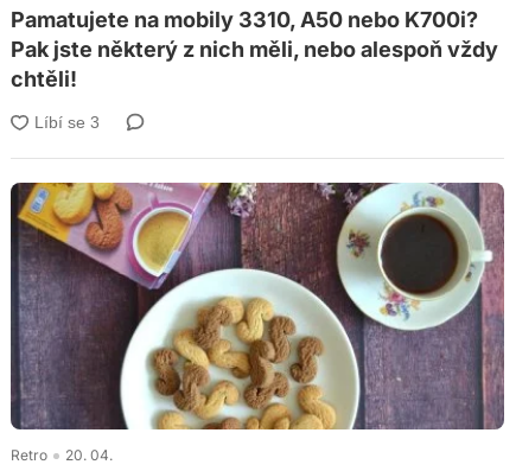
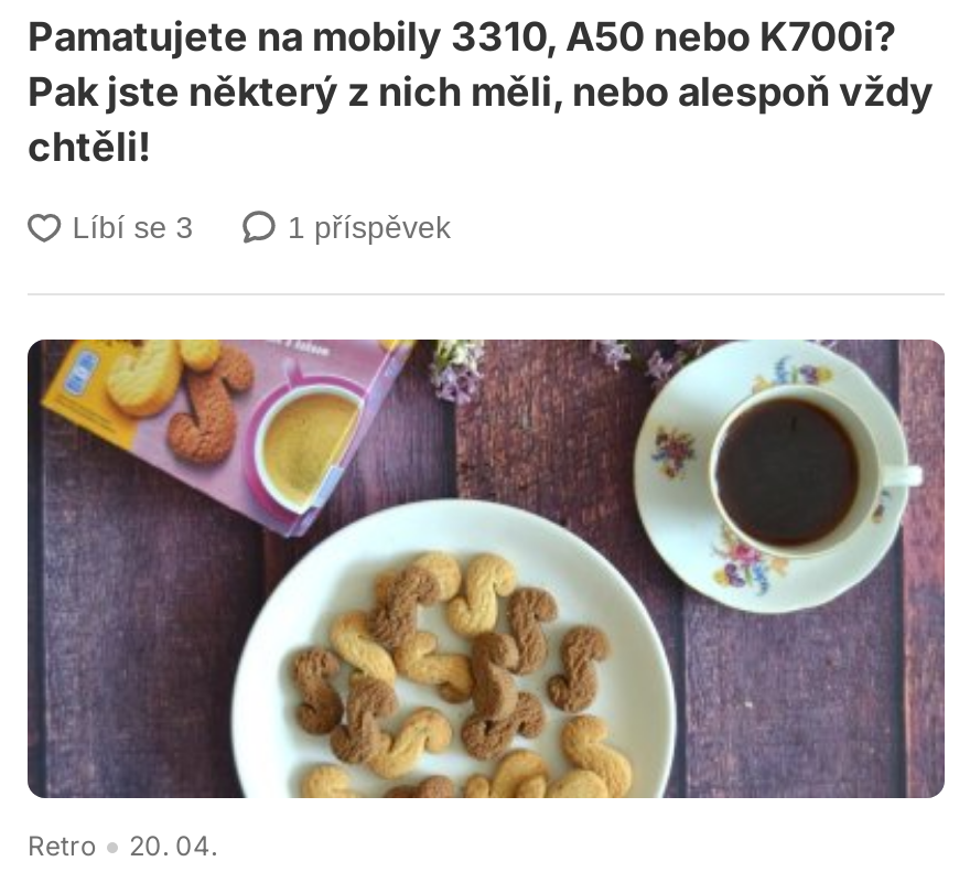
none -> [288,209,451,245] 1 příspěvek

